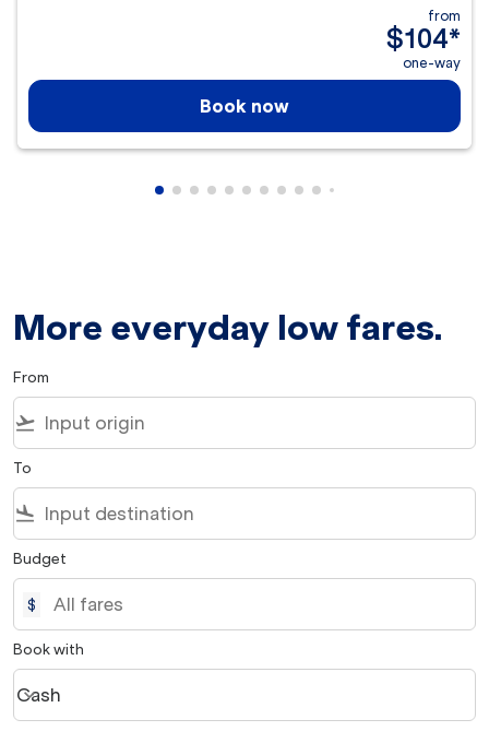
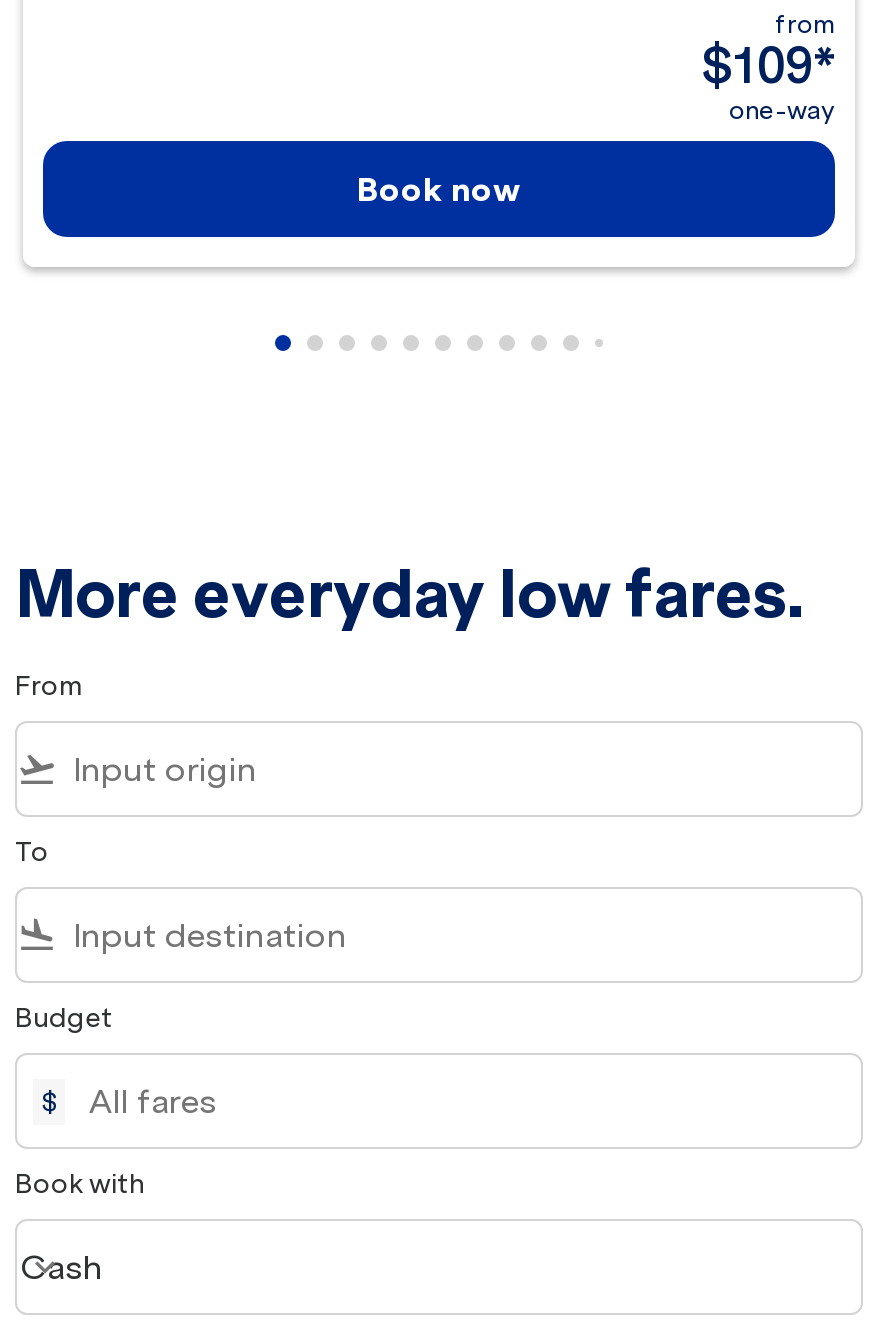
[386,22,461,56] $104* -> [701,35,835,97] $109*

